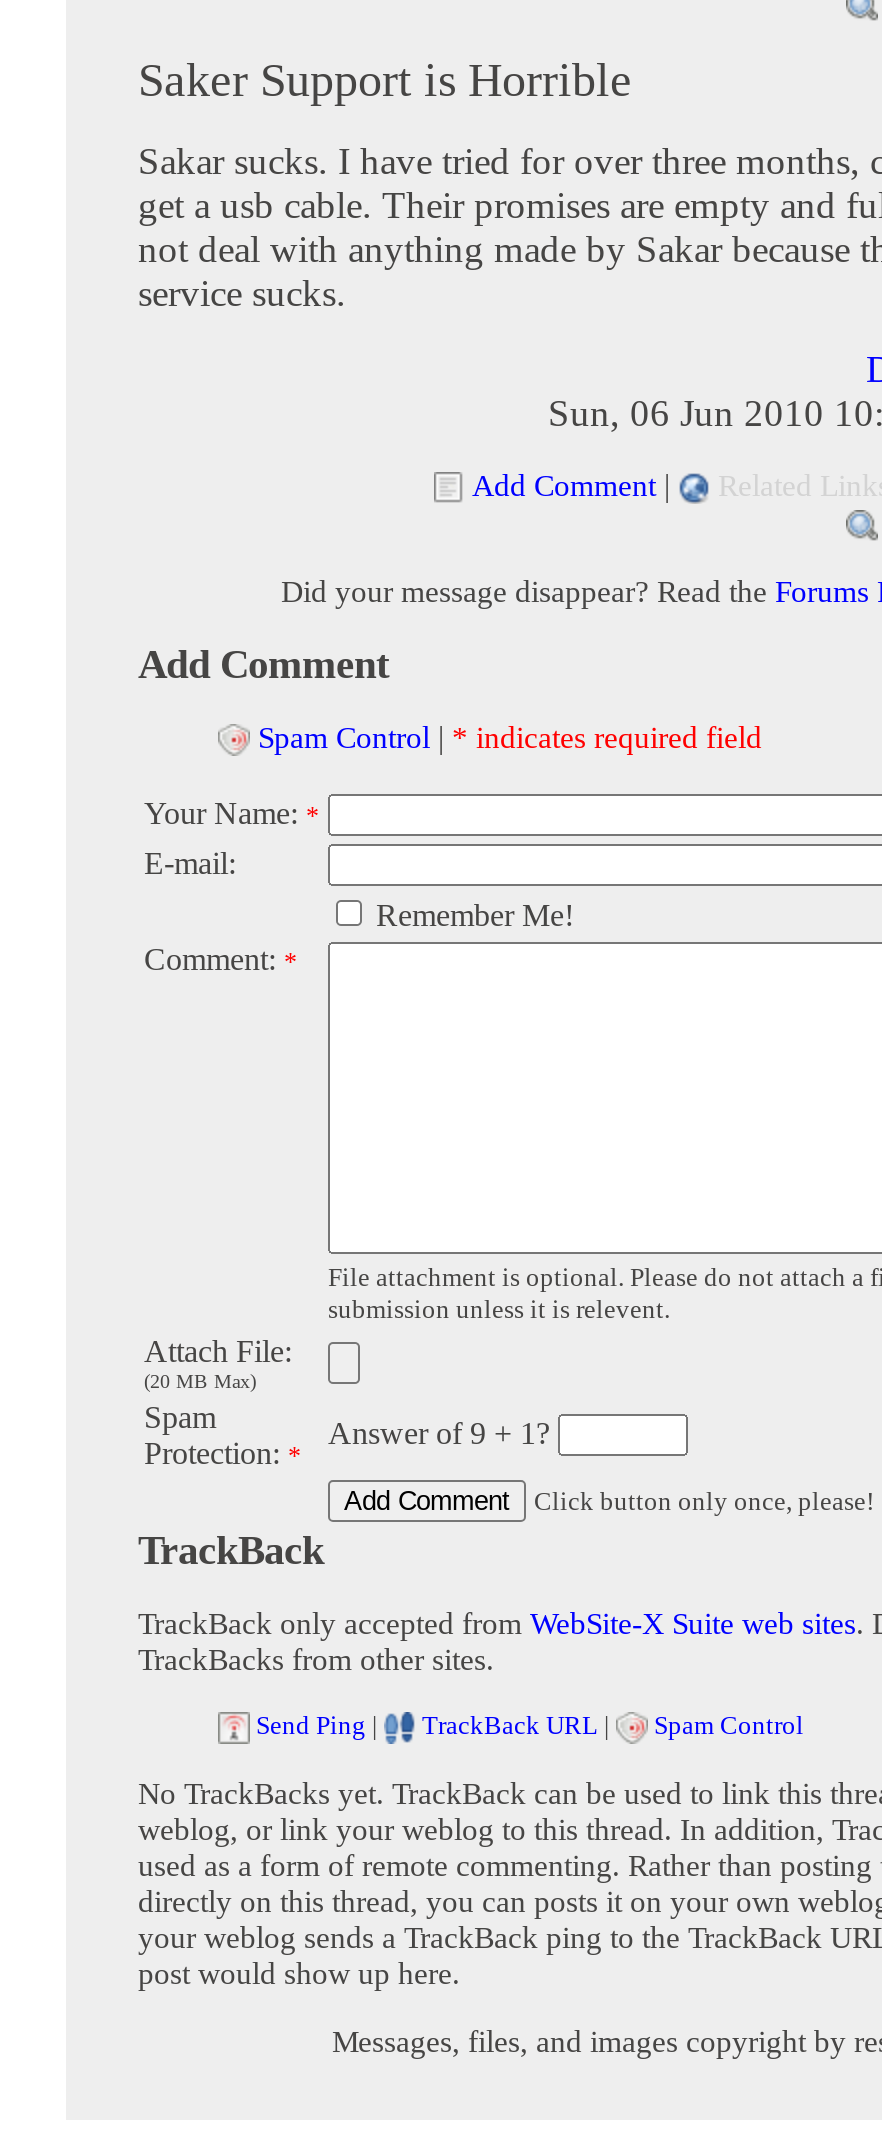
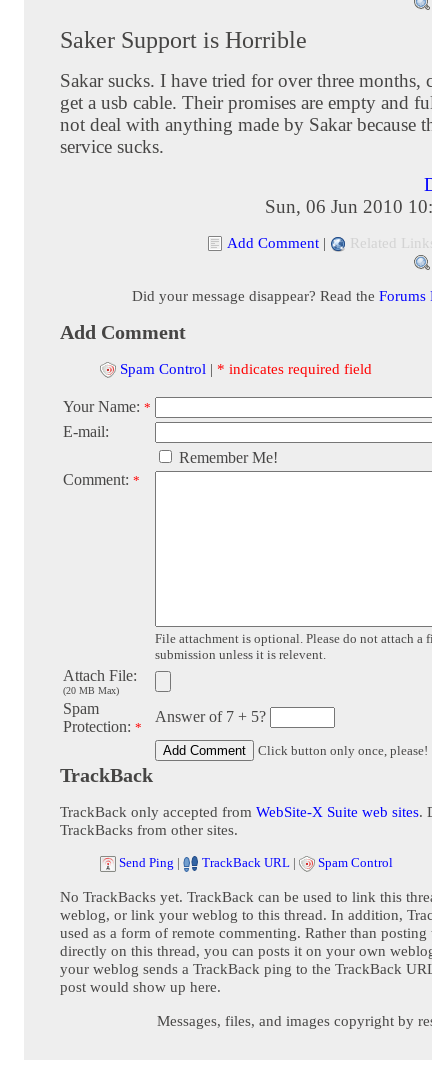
[328,1417,558,1451] Answer of 9 + 1? -> [155,708,270,725] Answer of 7 + 5?

